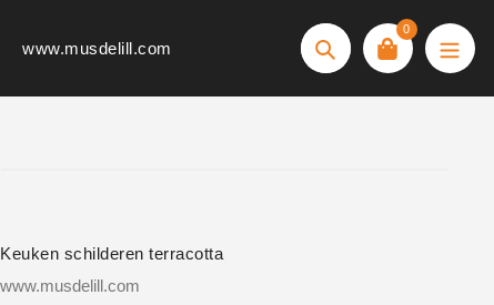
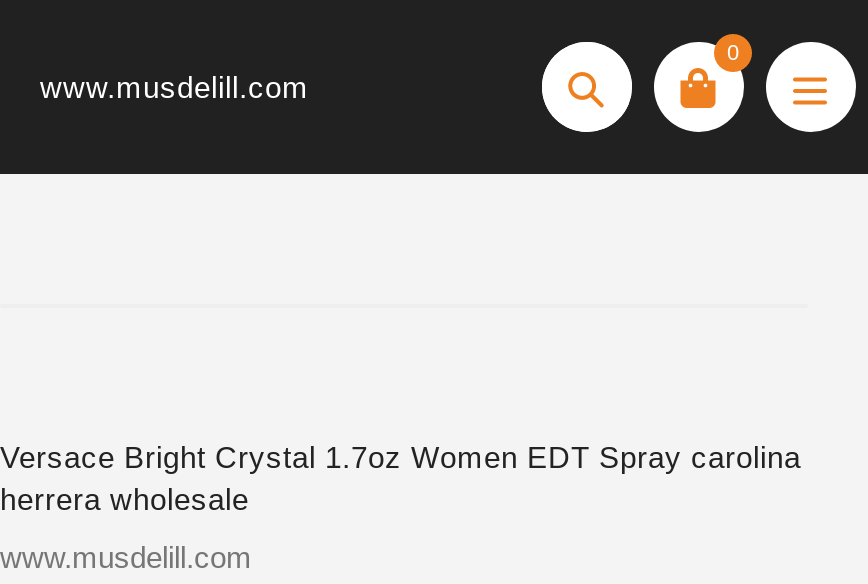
[0,244,223,263] Keuken schilderen terracotta -> [0,440,801,516] Versace Bright Crystal 1.7oz Women EDT Spray carolina | herrera wholesale

